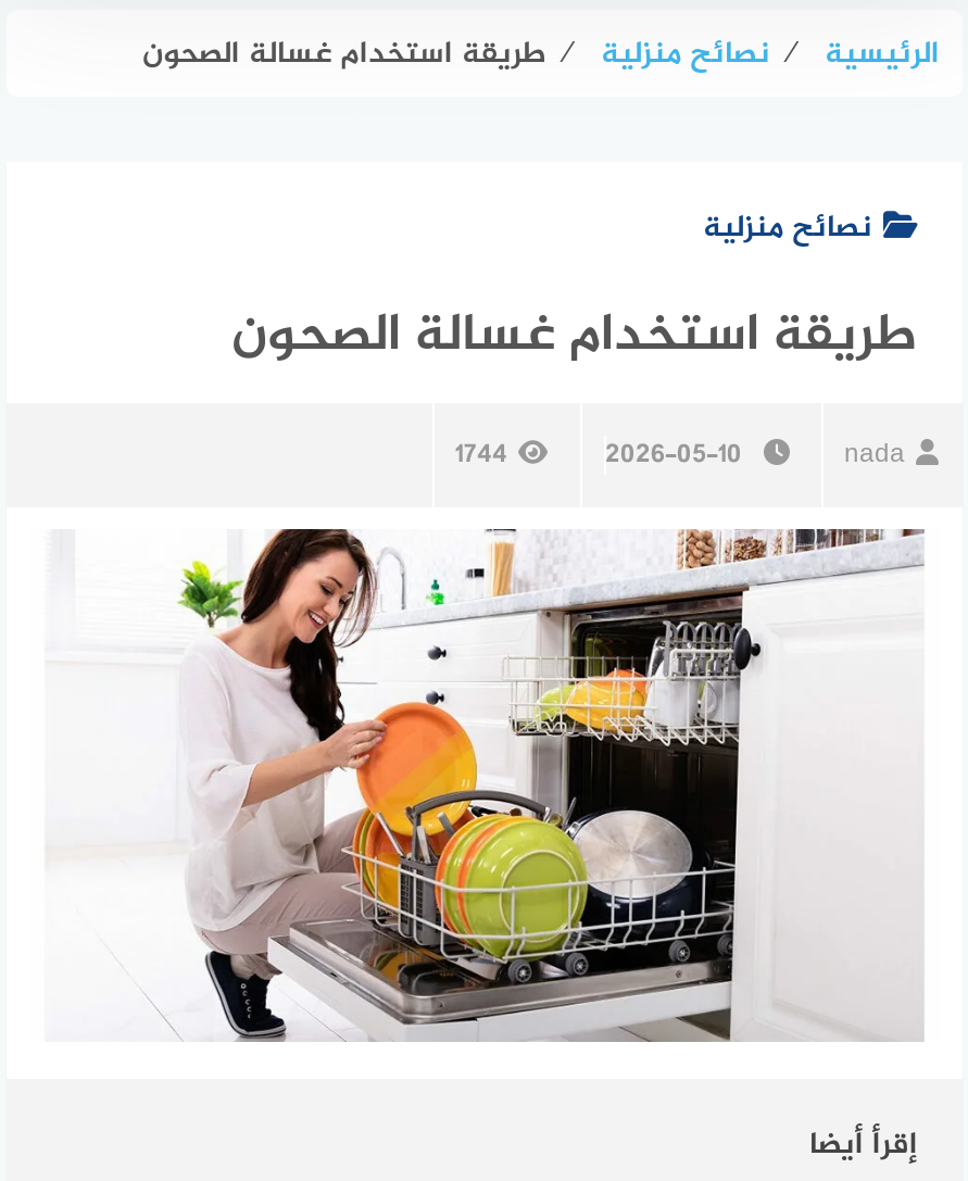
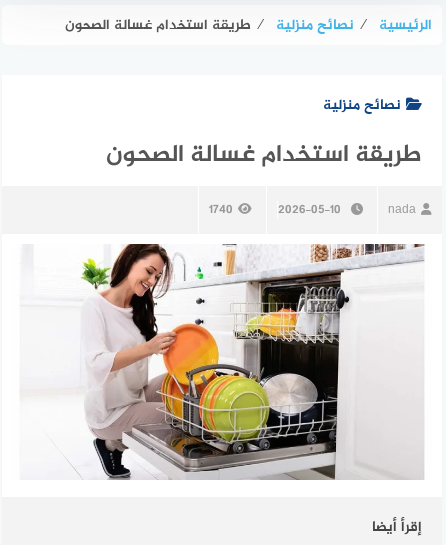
[455,434,507,477] 1744 -> [208,200,232,220] 1740

